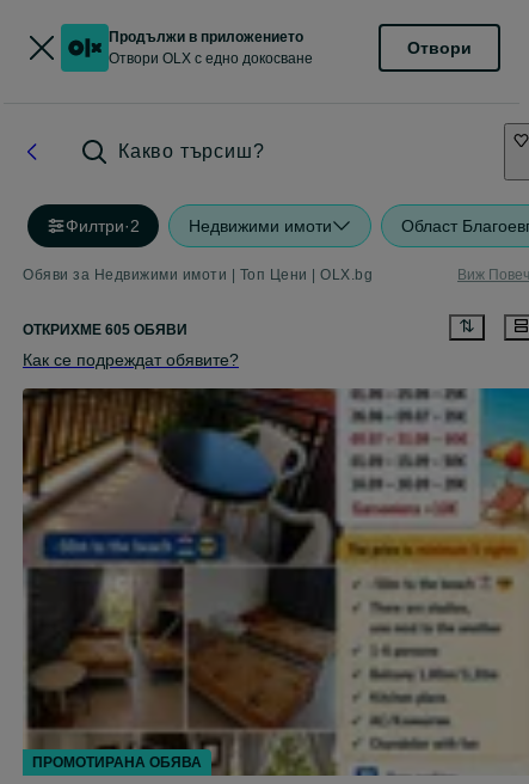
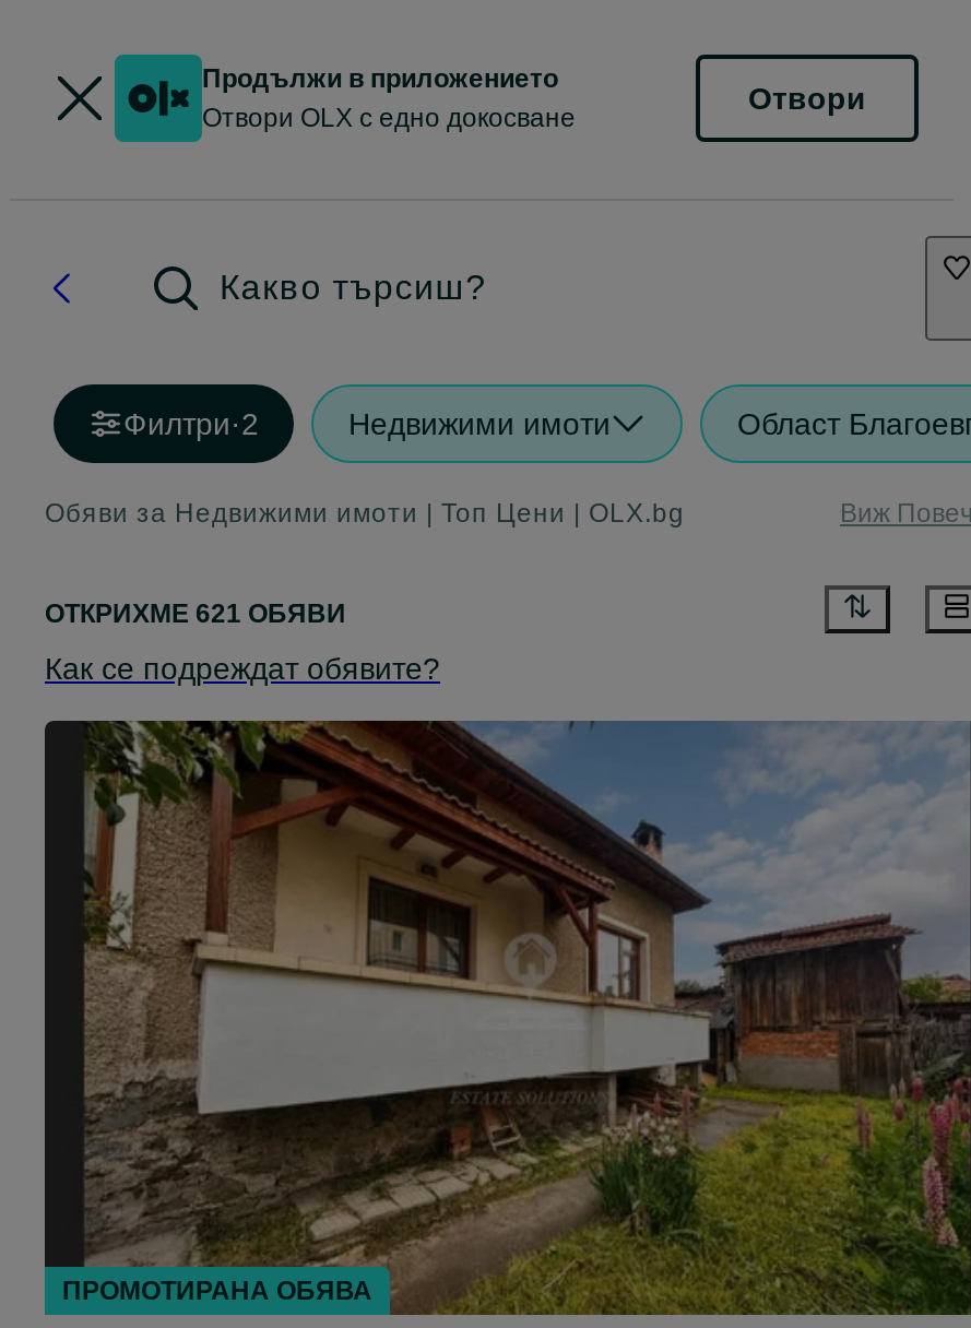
[23,322,187,339] ОТКРИХМЕ 605 ОБЯВИ -> [45,599,346,630] ОТКРИХМЕ 621 ОБЯВИ
[21,387,525,777] [image] -> [43,719,964,1317] [image]

